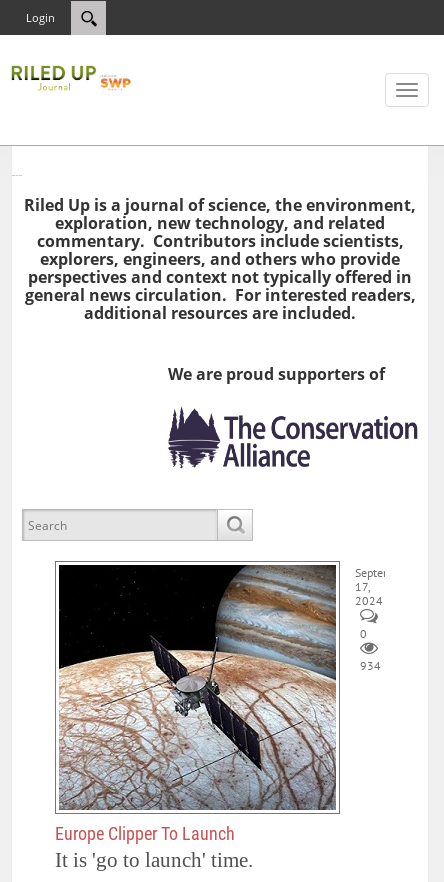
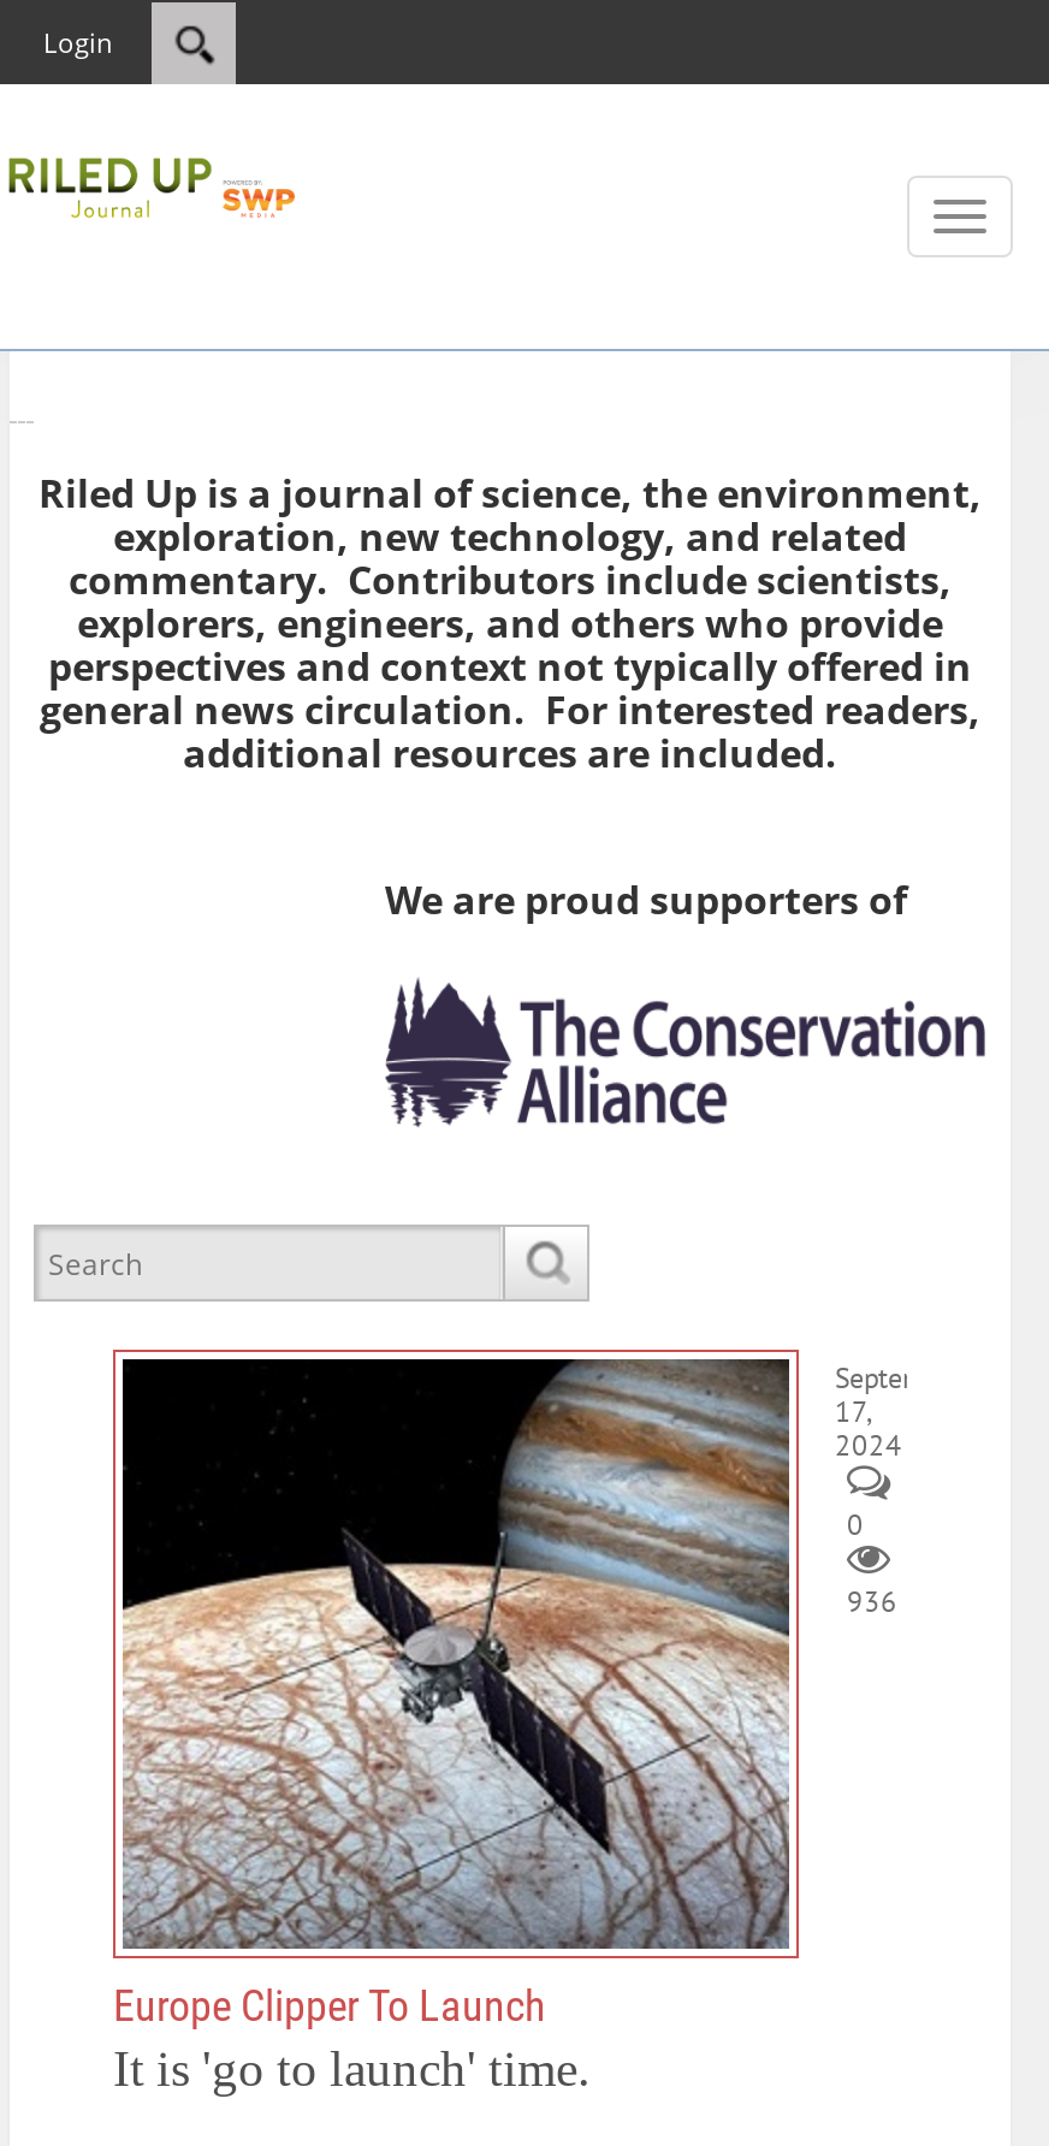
[360,658,381,673] 934 -> [847,1583,897,1619] 936

